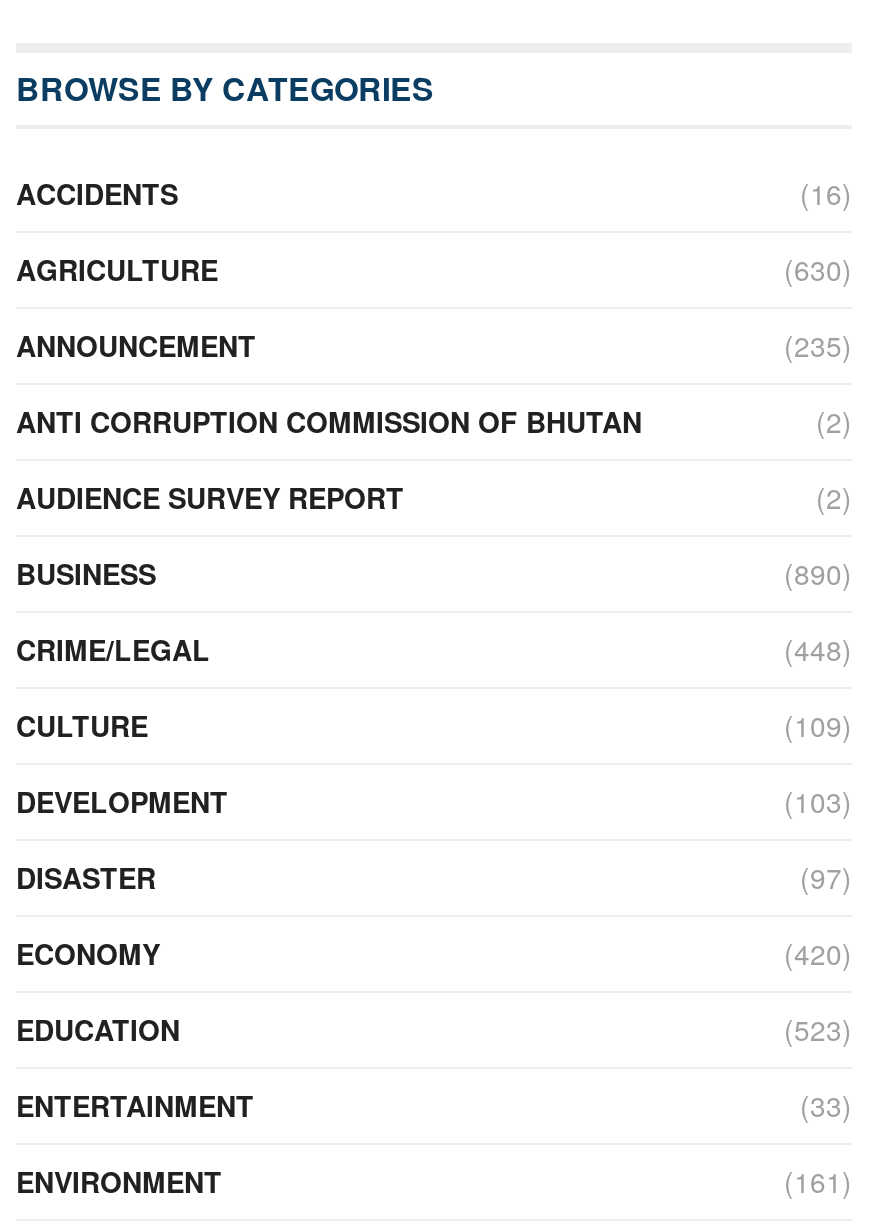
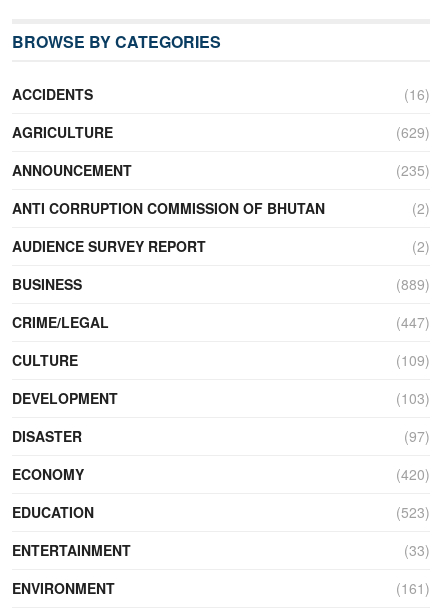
[784,249,852,289] (630) -> [396,122,430,142] (629)
[784,553,852,593] (890) -> [396,274,430,294] (889)
[784,629,852,669] (448) -> [396,312,430,332] (447)

